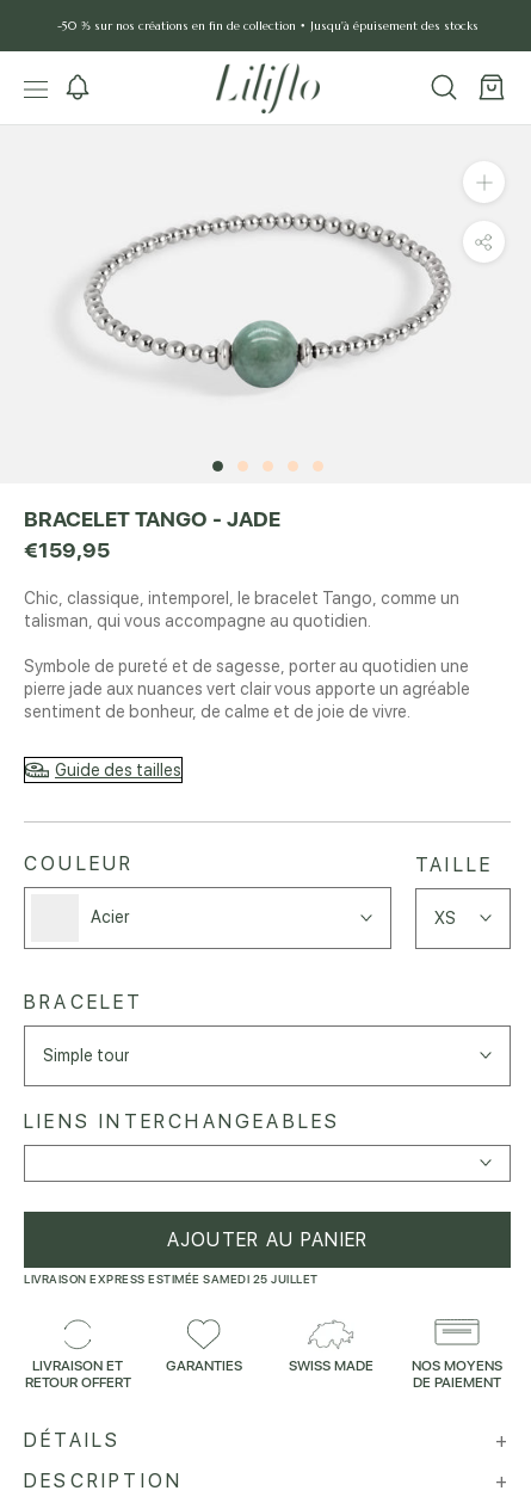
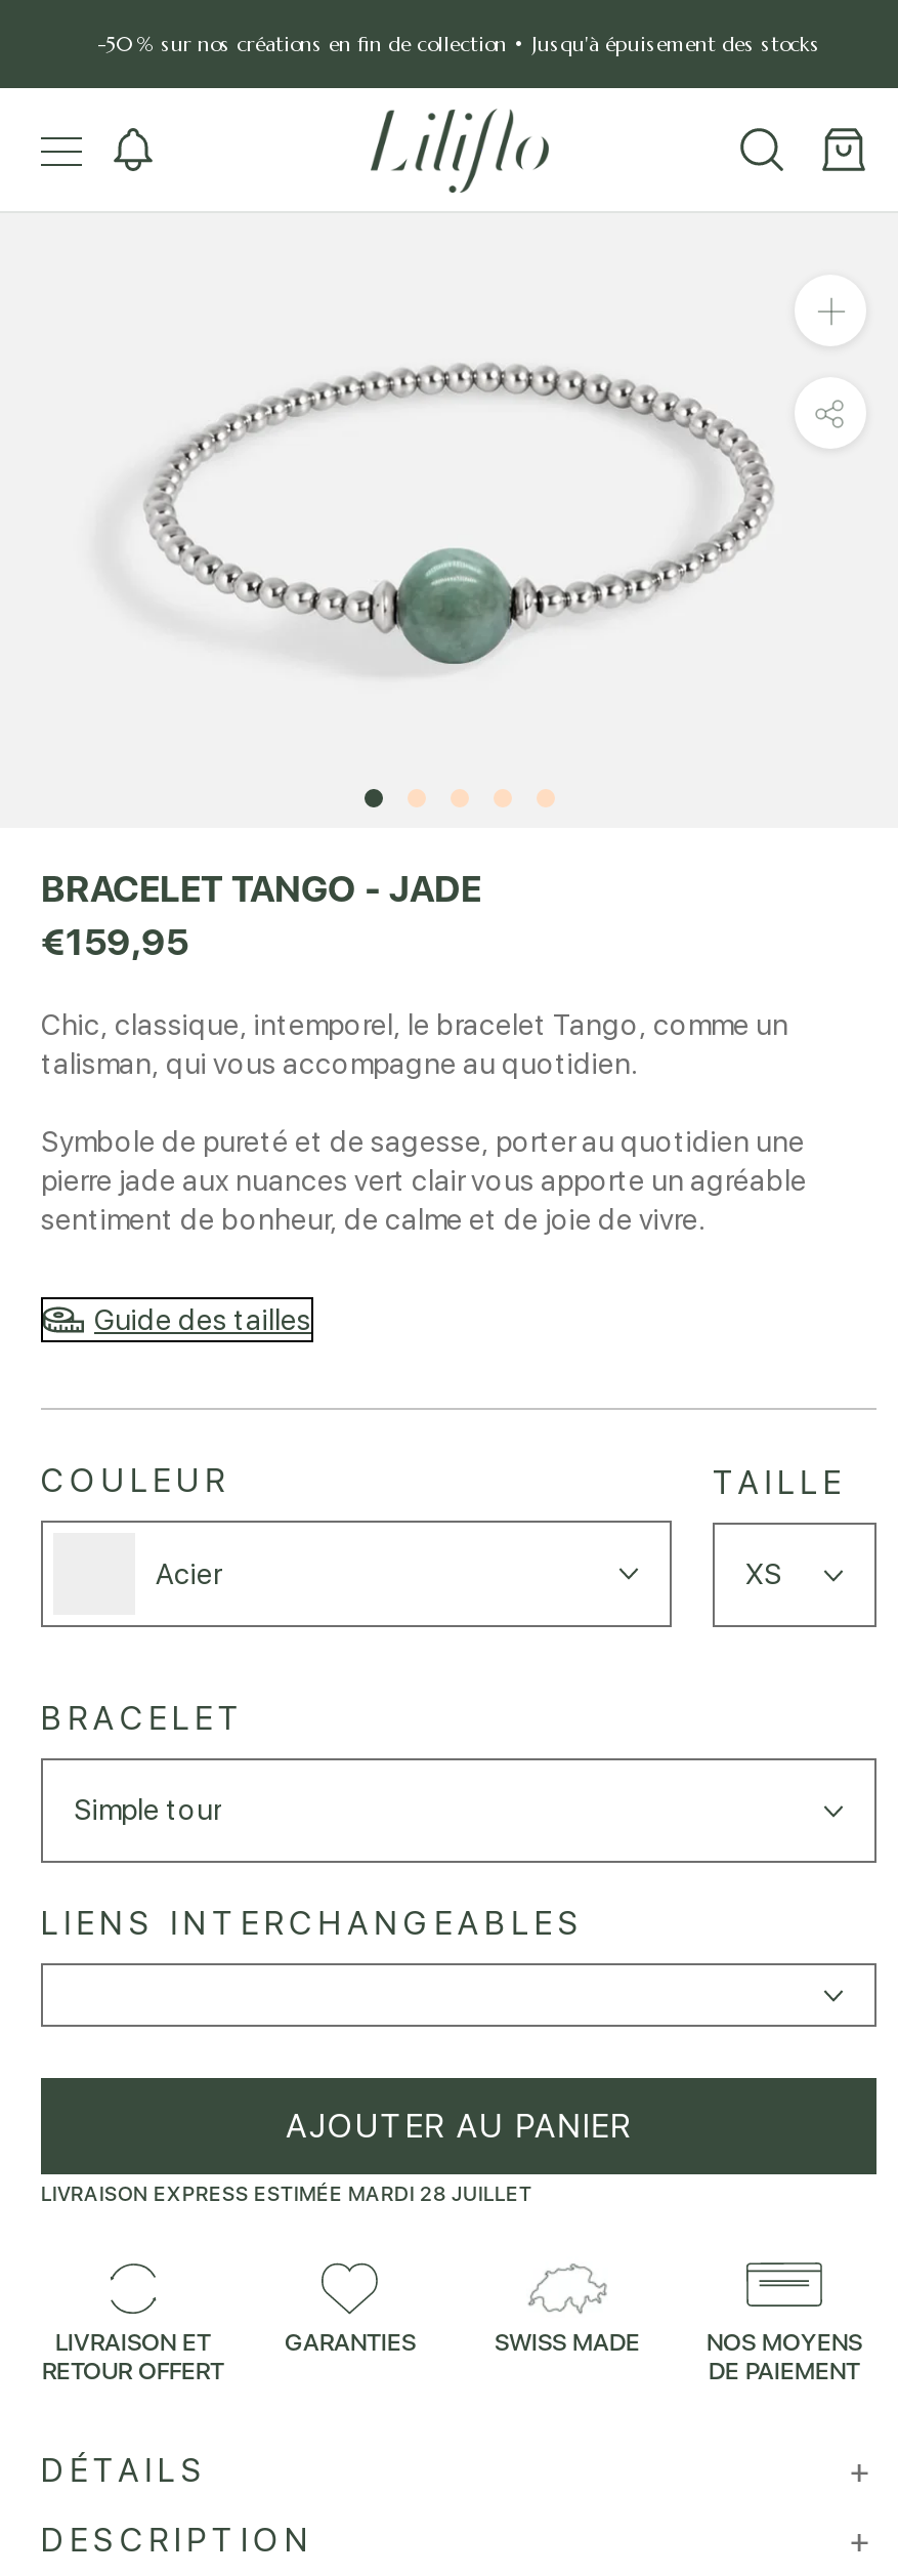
[24,1271,318,1285] LIVRAISON EXPRESS ESTIMÉE SAMEDI 25 JUILLET -> [41,2181,532,2206] LIVRAISON EXPRESS ESTIMÉE MARDI 28 JUILLET

